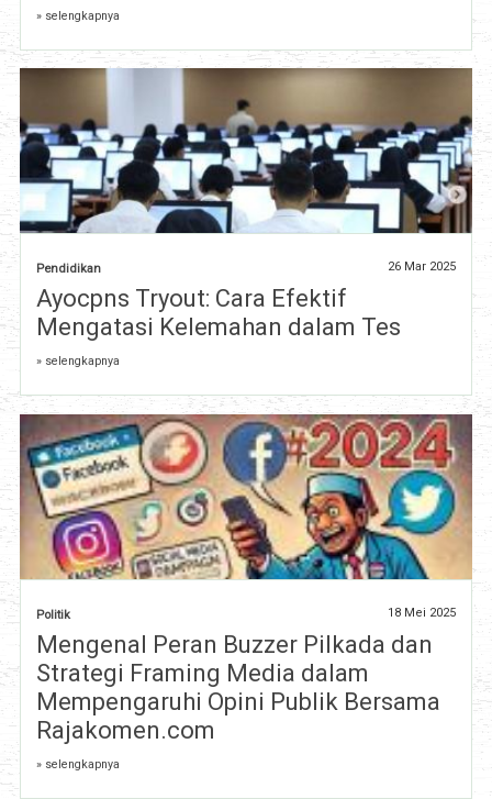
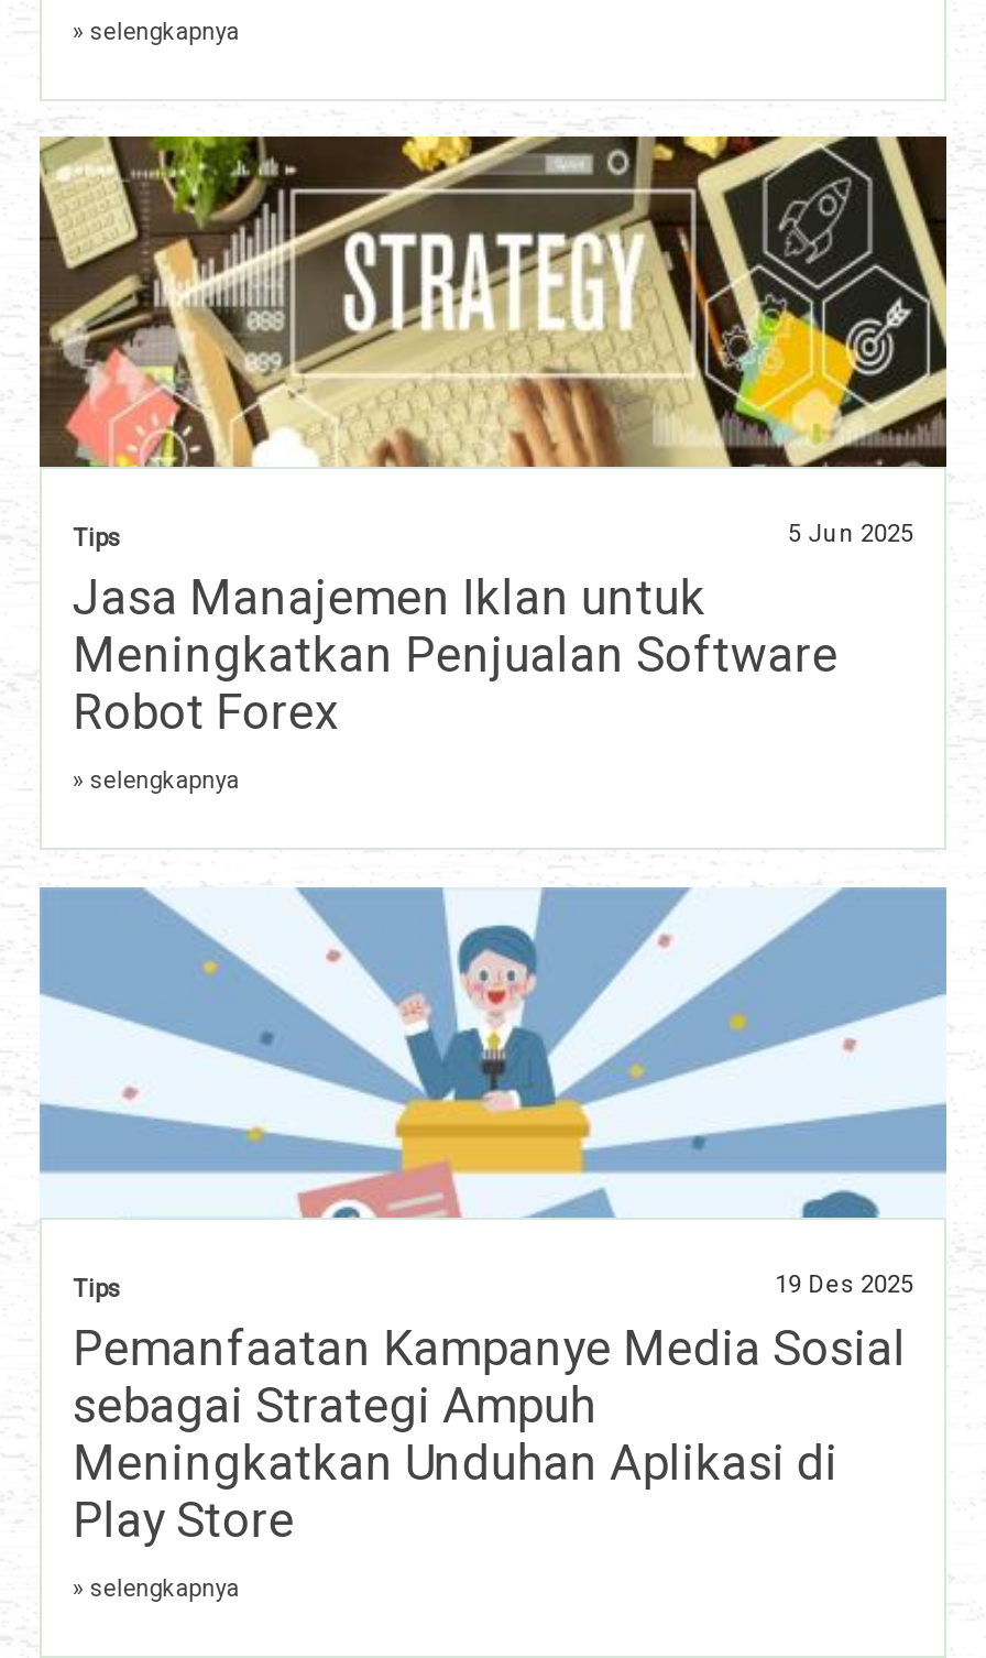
[19,67,473,341] [image] | Pendidikan | 26 Mar 2025 | Ayocpns Tryout: Cara Efektif | Mengatasi Kelemahan dalam Tes -> [37,134,949,741] [image] | Tips | 5 Jun 2025 | Jasa Manajemen Iklan untuk | Meningkatkan Penjualan Software | Robot Forex
[19,413,473,744] [image] | Politik | 18 Mei 2025 | Mengenal Peran Buzzer Pilkada dan | Strategi Framing Media dalam | Mempengaruhi Opini Publik Bersama | Rajakomen.com -> [37,885,949,1547] [image] | Tips | 19 Des 2025 | Pemanfaatan Kampanye Media Sosial | sebagai Strategi Ampuh | Meningkatkan Unduhan Aplikasi di | Play Store

